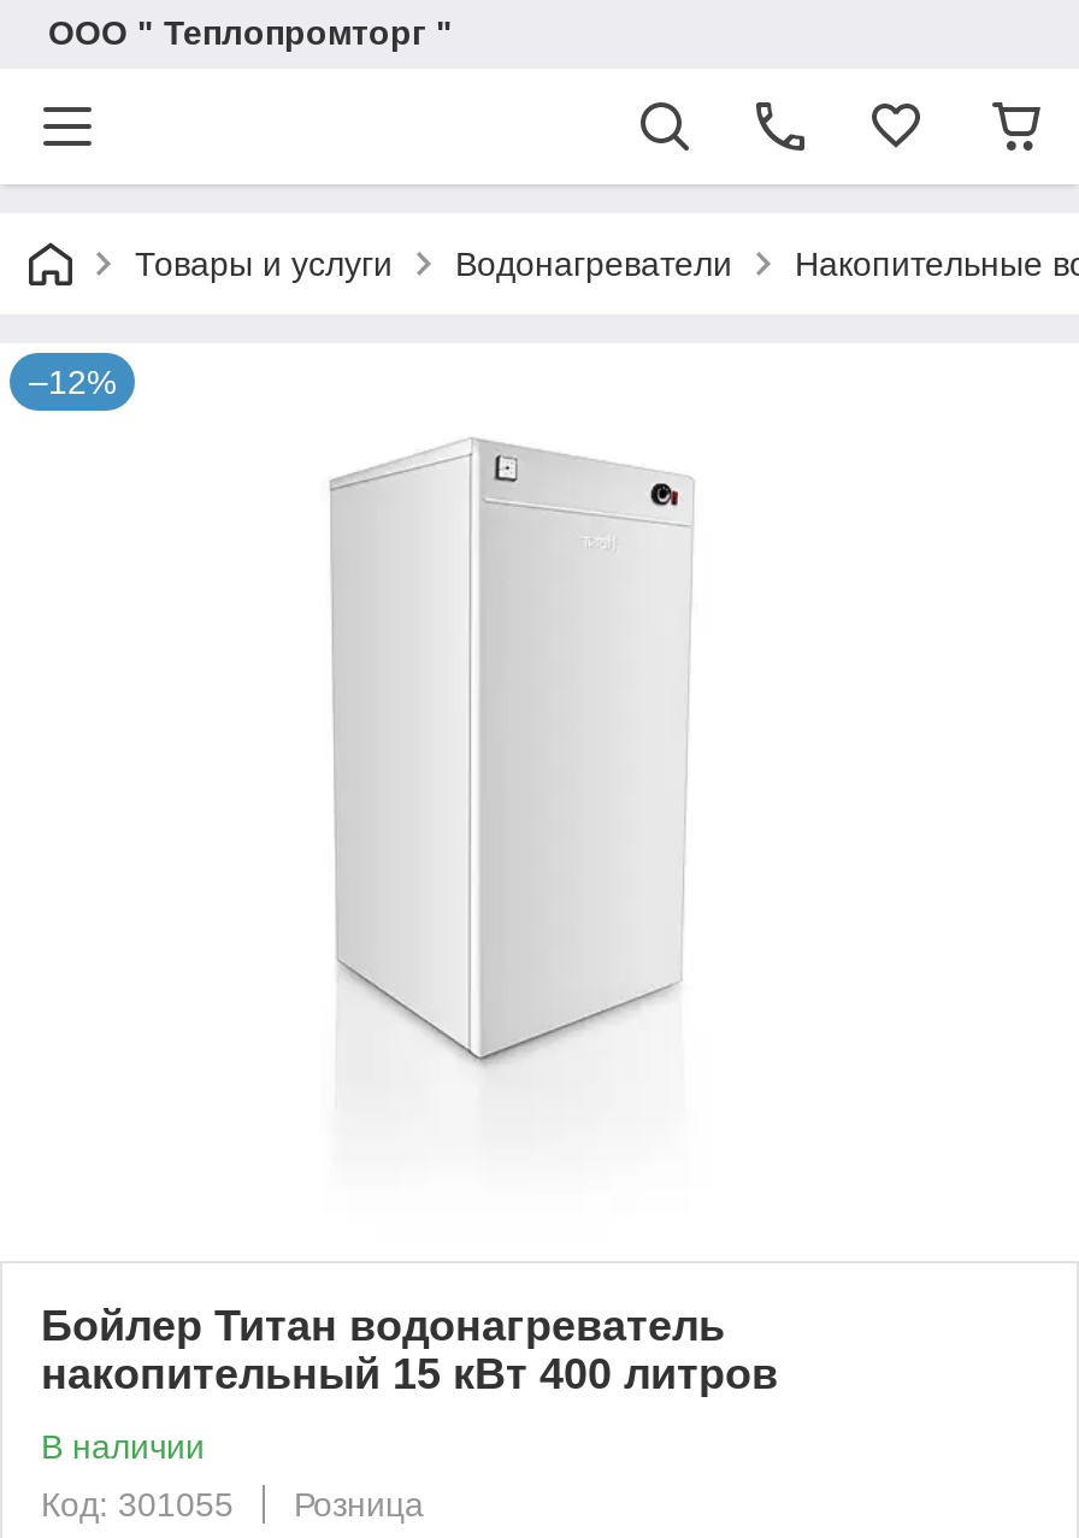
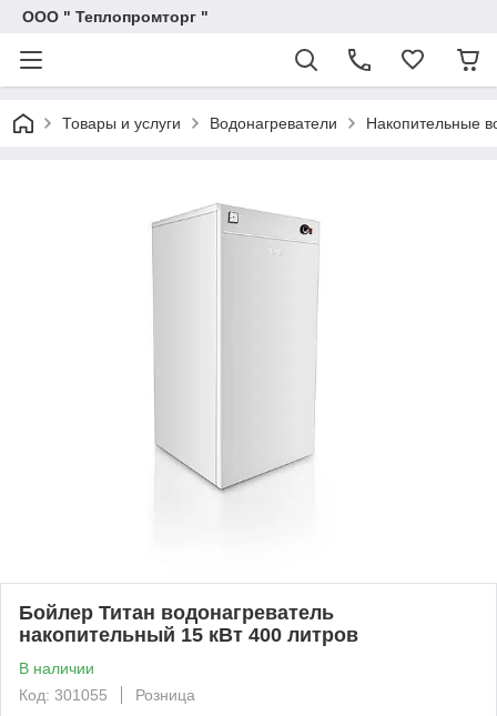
[29,363,116,401] –12% -> none

